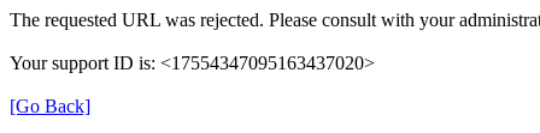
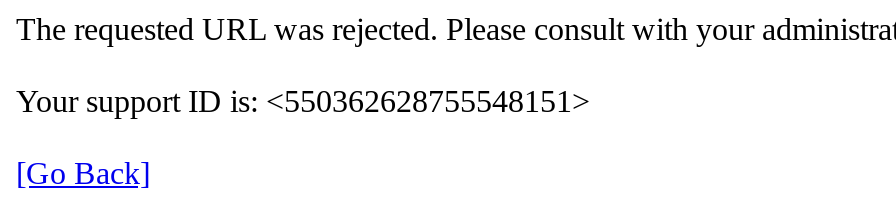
[10,53,375,73] Your support ID is: <17554347095163437020> -> [16,84,590,118] Your support ID is: <550362628755548151>

